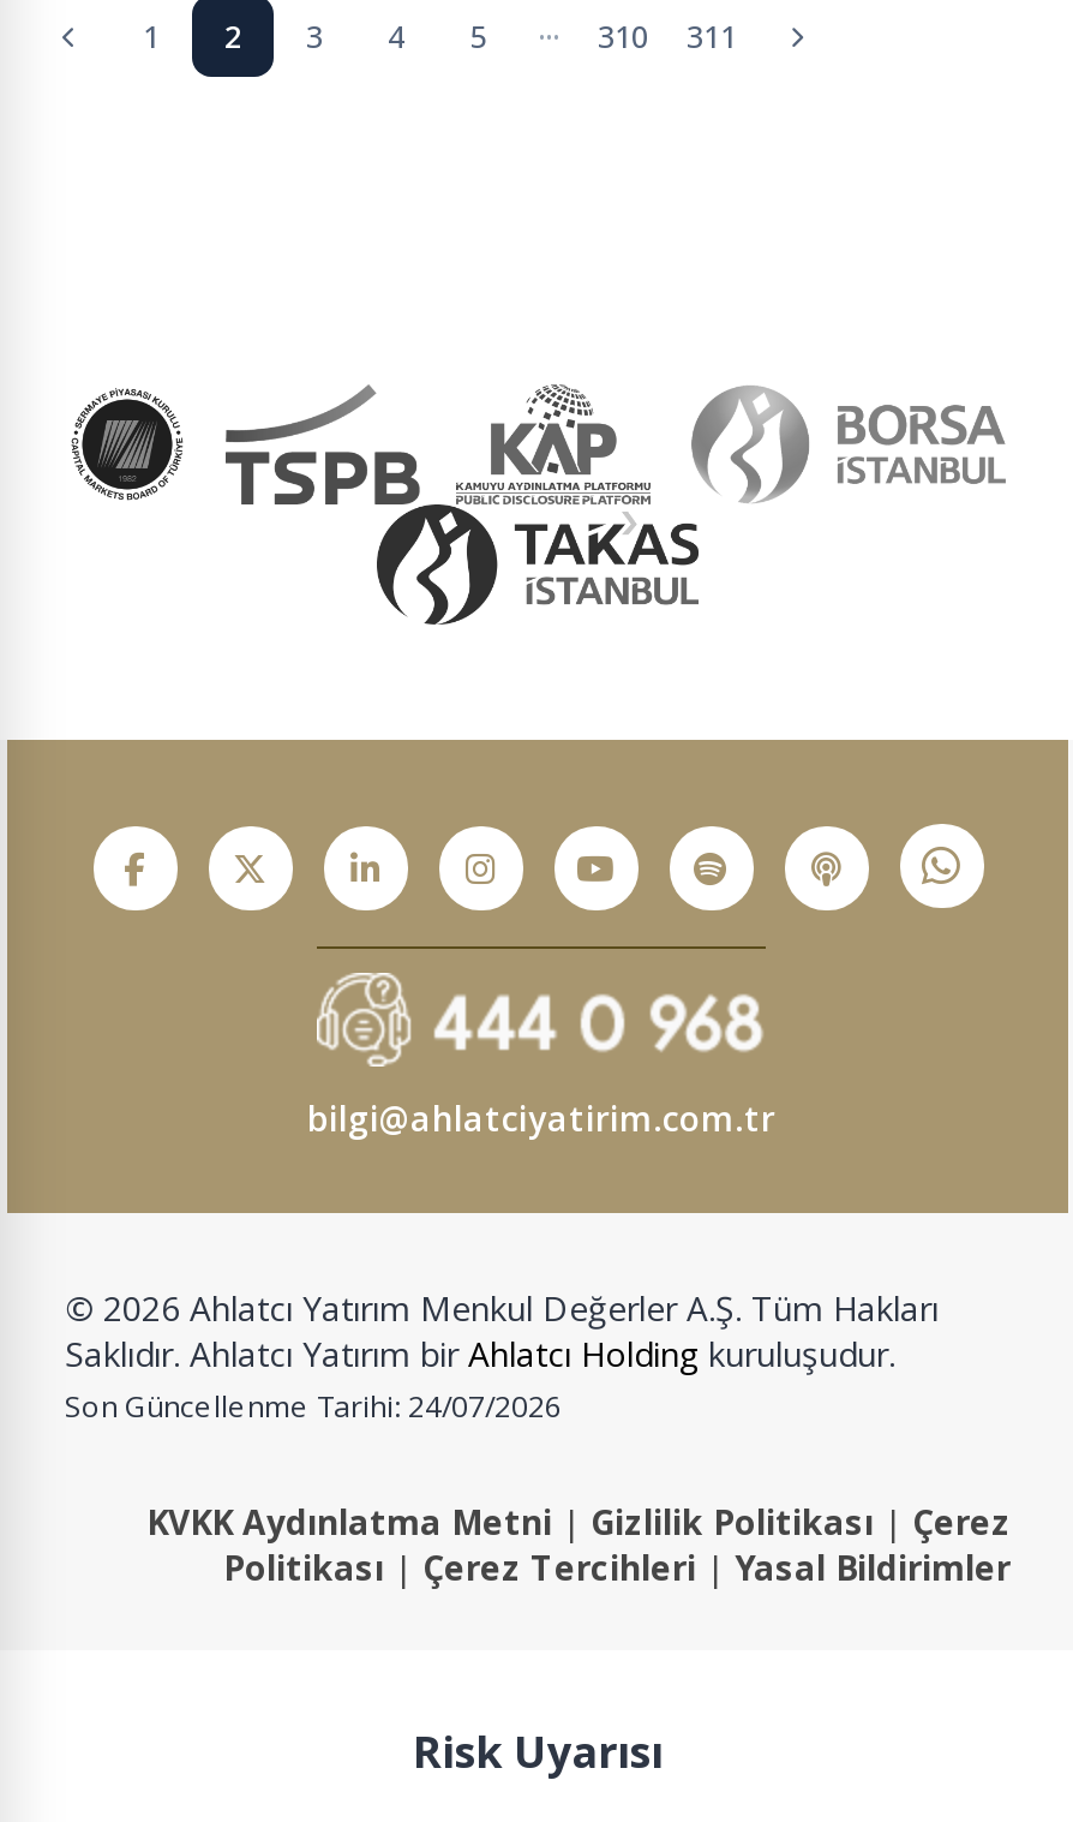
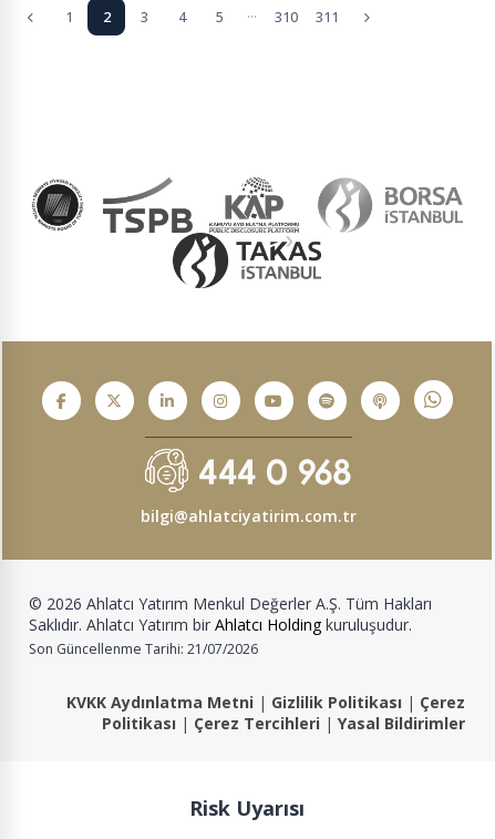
[65,1386,562,1427] Son Güncellenme Tarihi: 24/07/2026 -> [29,640,258,658] Son Güncellenme Tarihi: 21/07/2026

